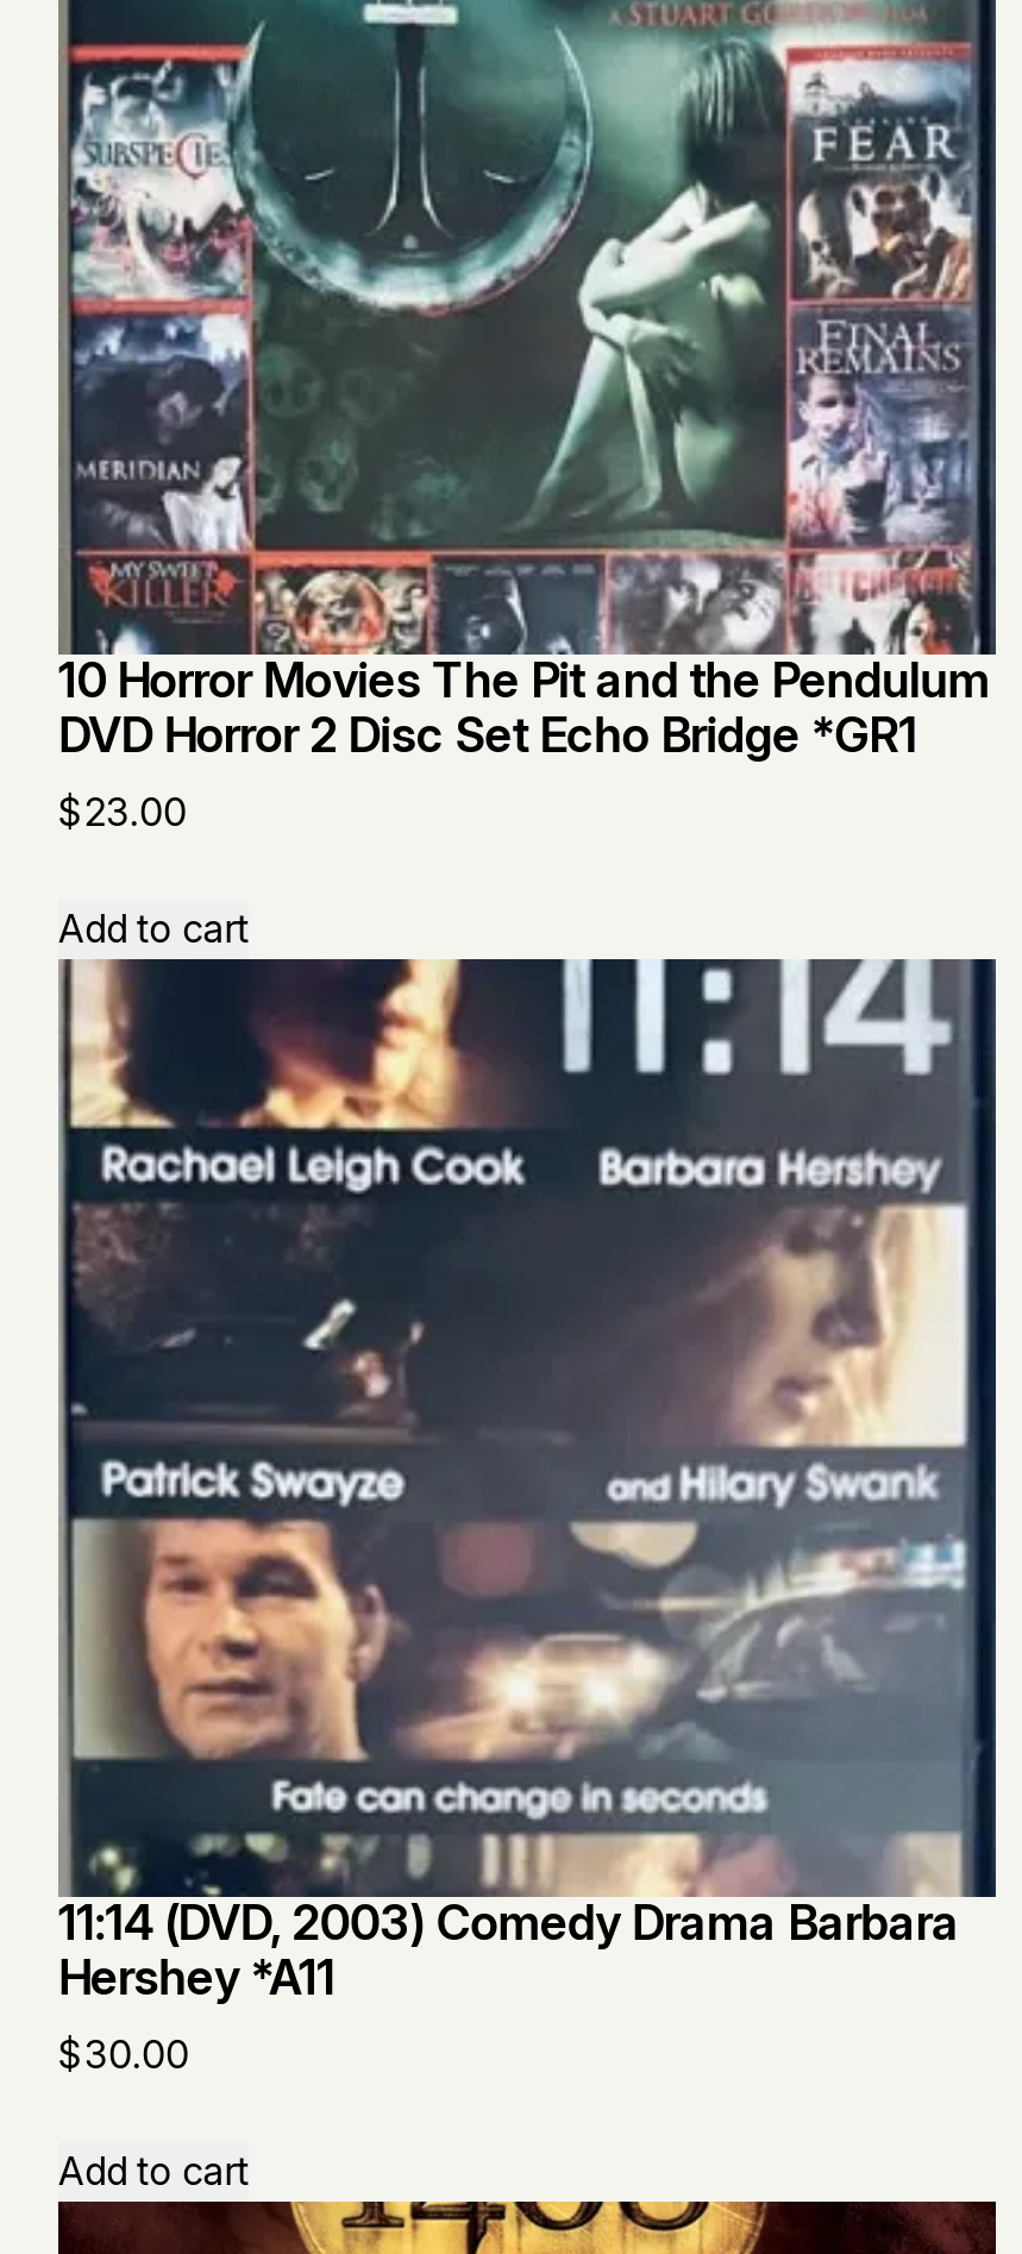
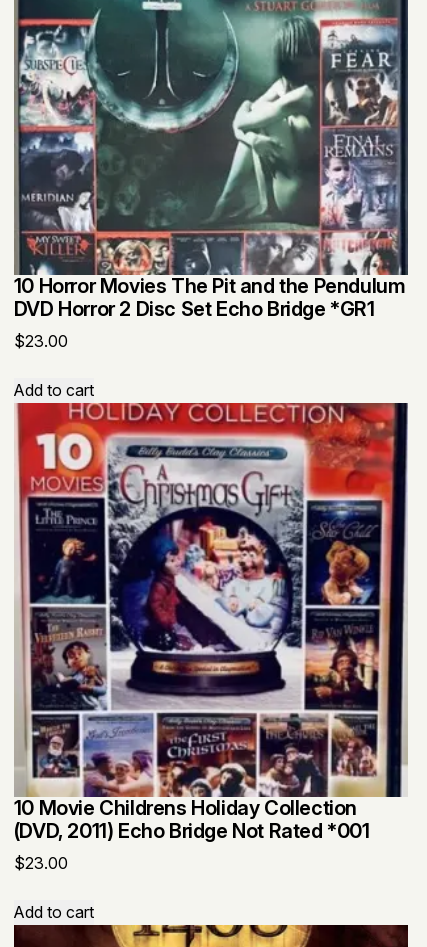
[58,957,998,2078] [image] | 11:14 (DVD, 2003) Comedy Drama Barbara | Hershey *A11 | $30.00 -> [14,402,408,873] [image] | 10 Movie Childrens Holiday Collection | (DVD, 2011) Echo Bridge Not Rated *001 | $23.00

